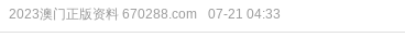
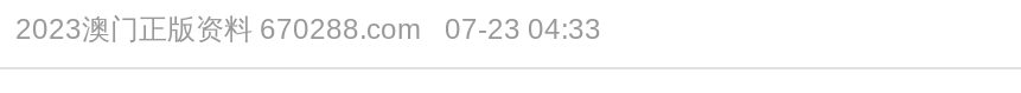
[9,7,281,22] 2023澳门正版资料 670288.com 07-21 04:33 -> [15,13,601,46] 2023澳门正版资料 670288.com 07-23 04:33

